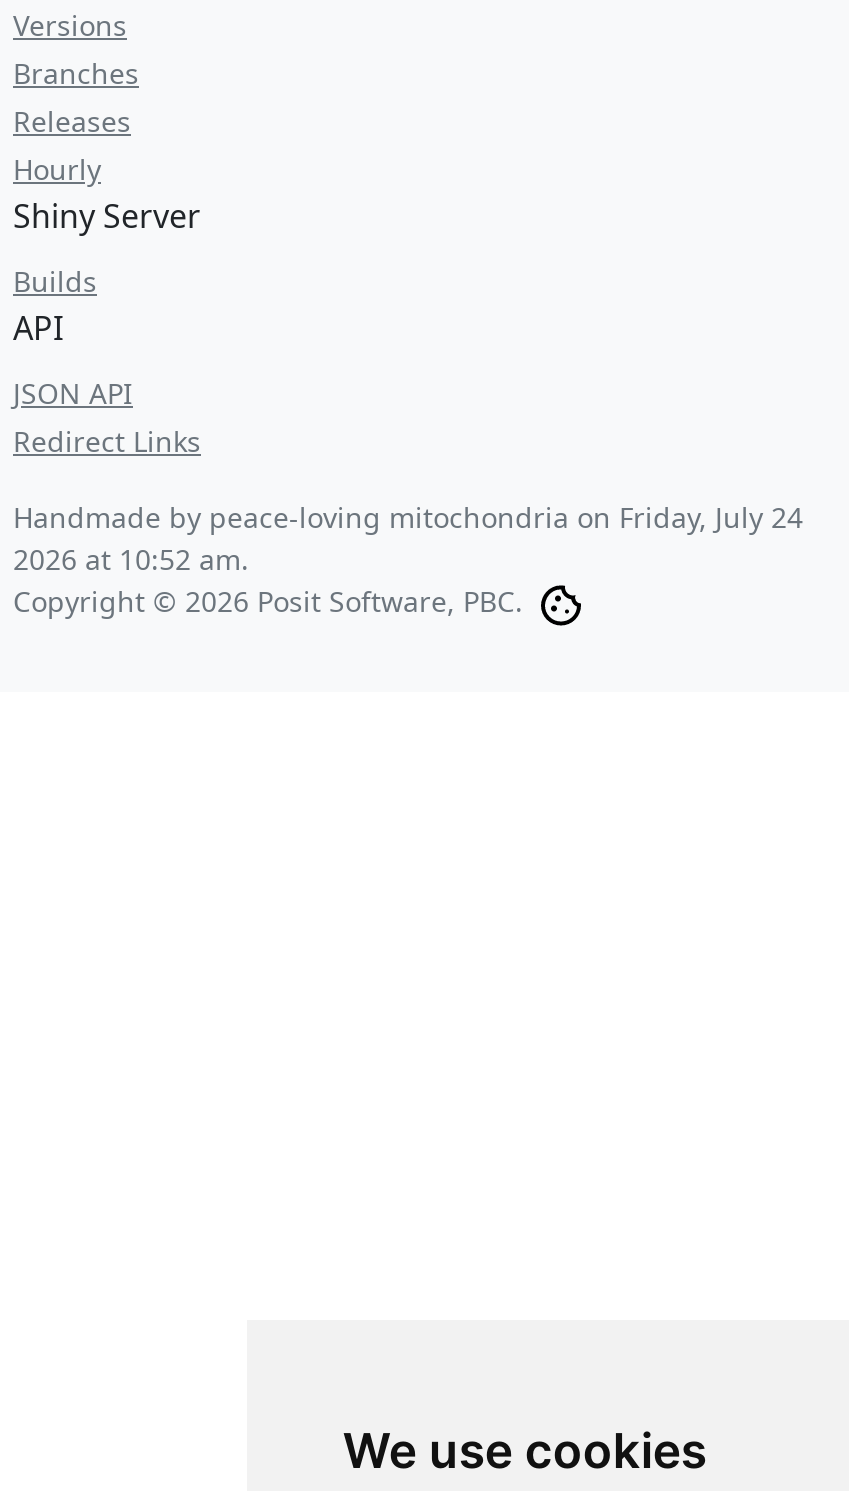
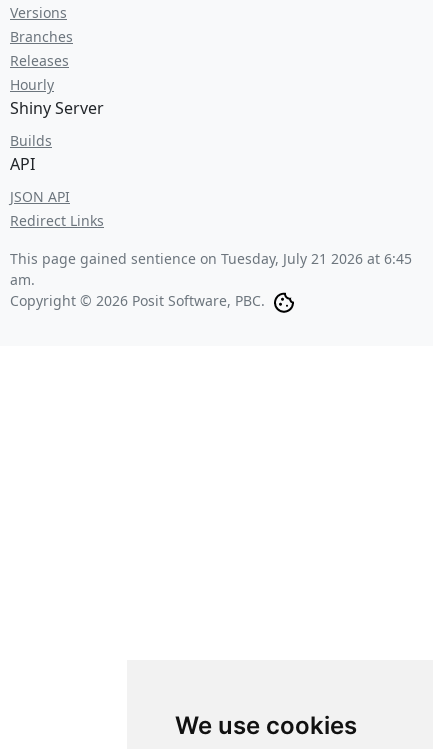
[13,498,803,578] Handmade by peace-loving mitochondria on Friday, July 24 | 2026 at 10:52 am. -> [10,249,412,289] This page gained sentience on Tuesday, July 21 2026 at 6:45 | am.

